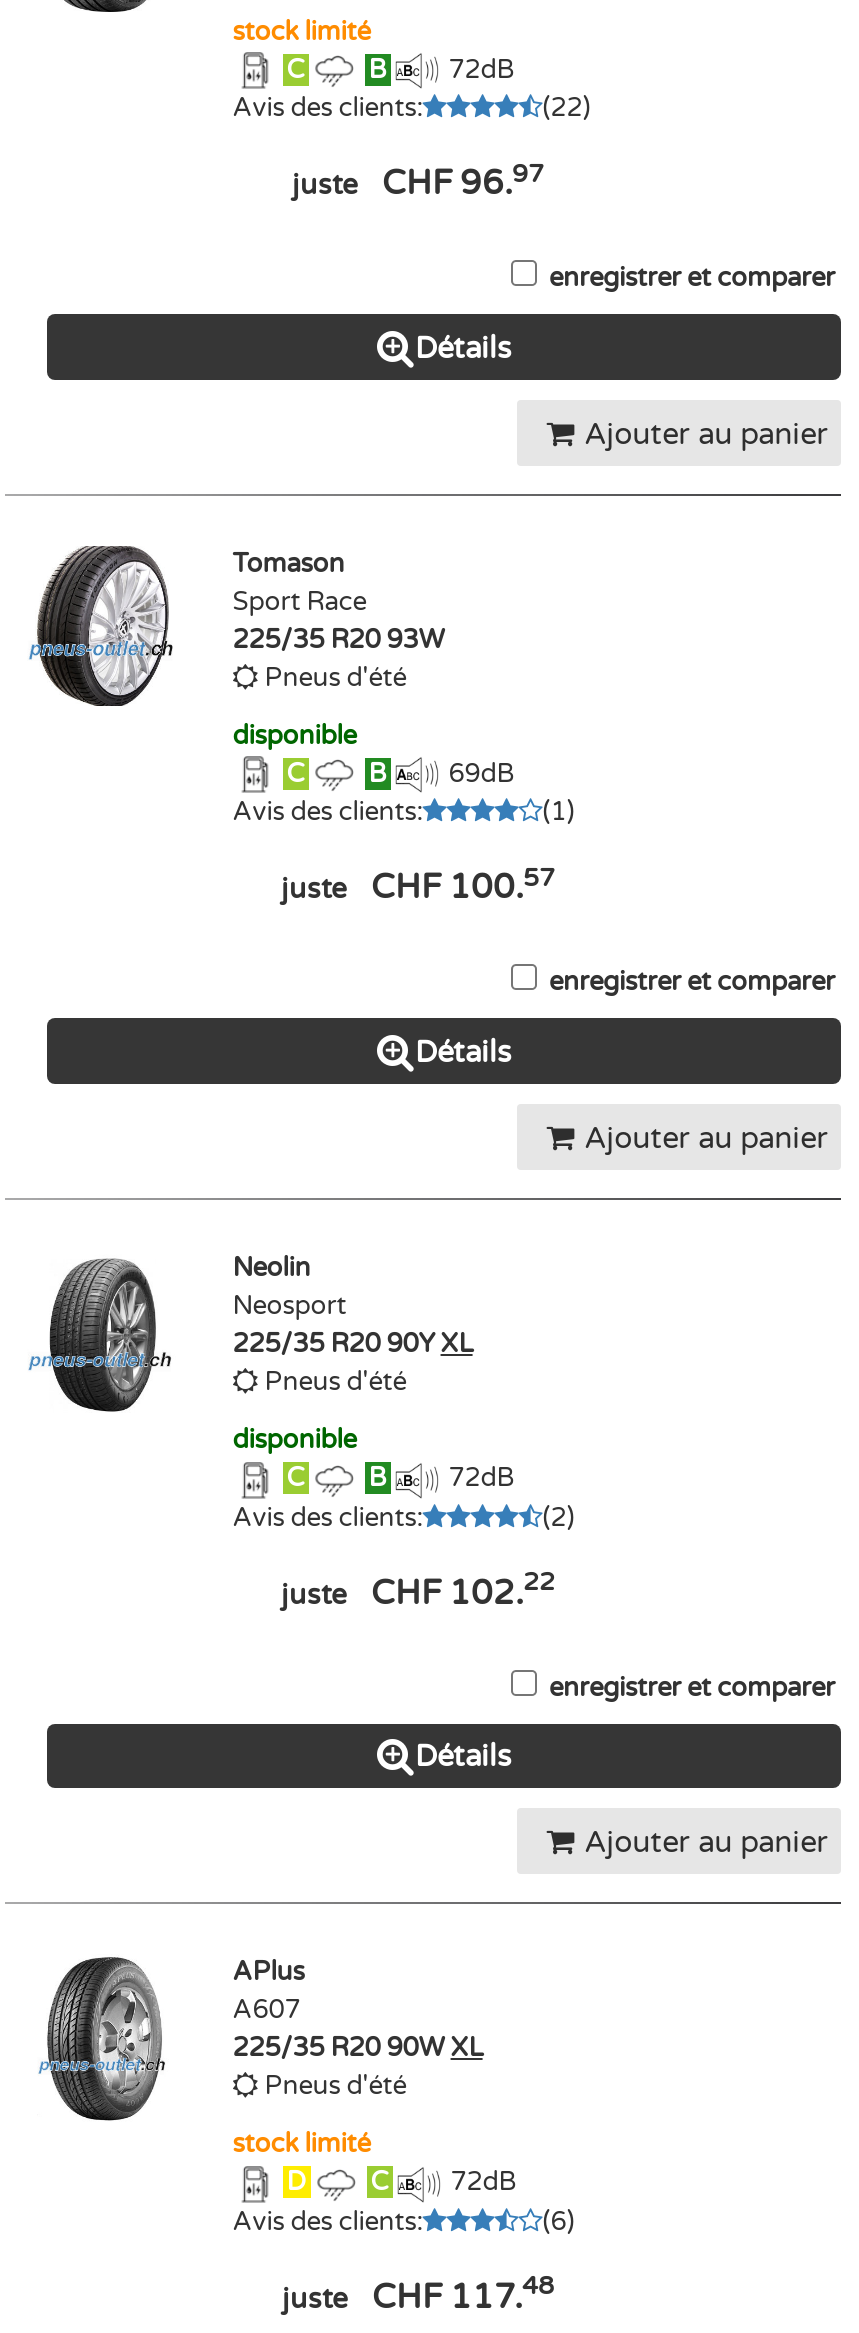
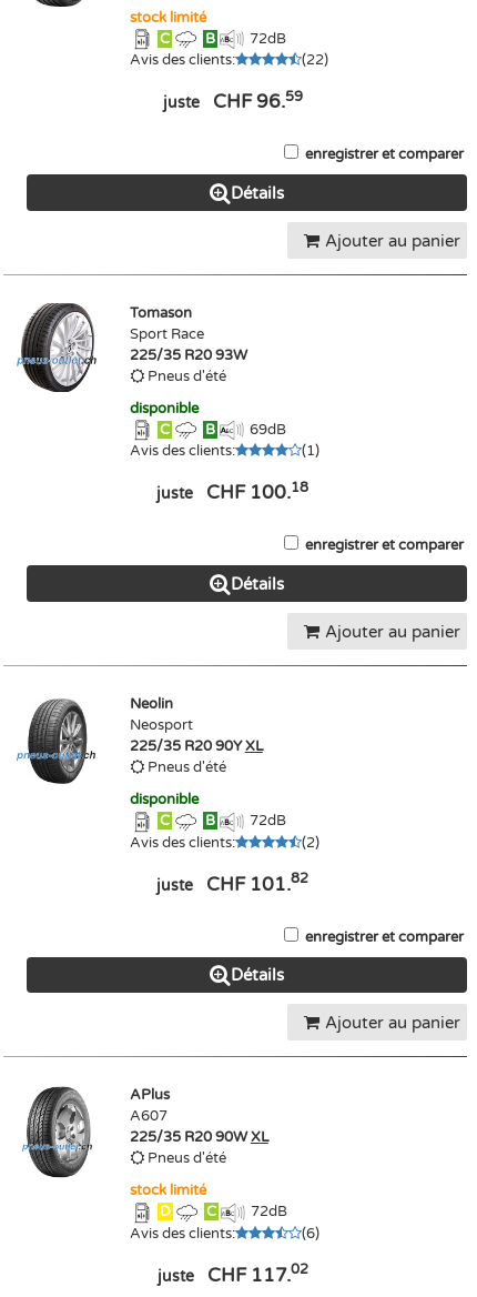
[292,158,544,205] juste CHF 96.97 -> [163,88,302,114] juste CHF 96.59
[281,862,555,909] juste CHF 100.57 -> [156,479,308,505] juste CHF 100.18
[281,1566,555,1613] juste CHF 102.22 -> [156,870,308,896] juste CHF 101.82
[282,2270,554,2317] juste CHF 117.48 -> [157,1261,308,1287] juste CHF 117.02

